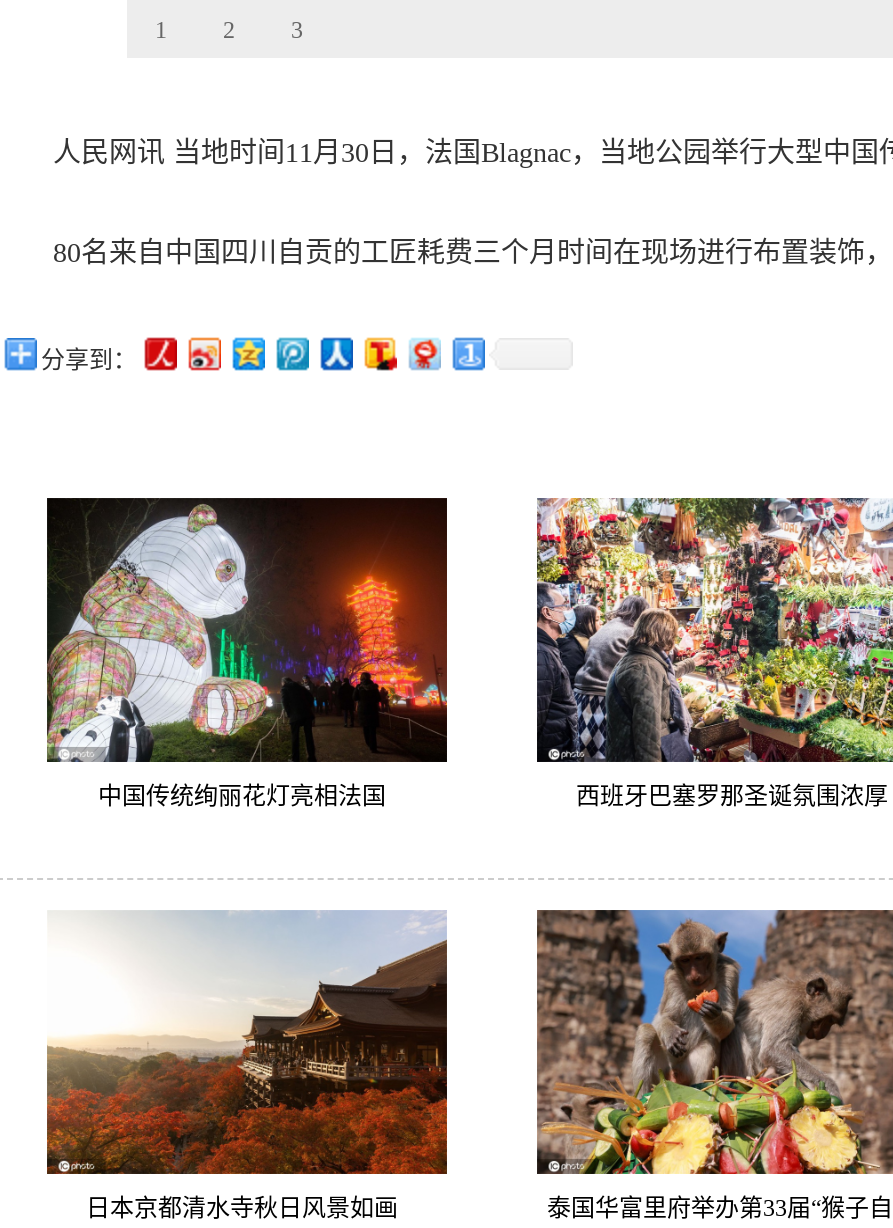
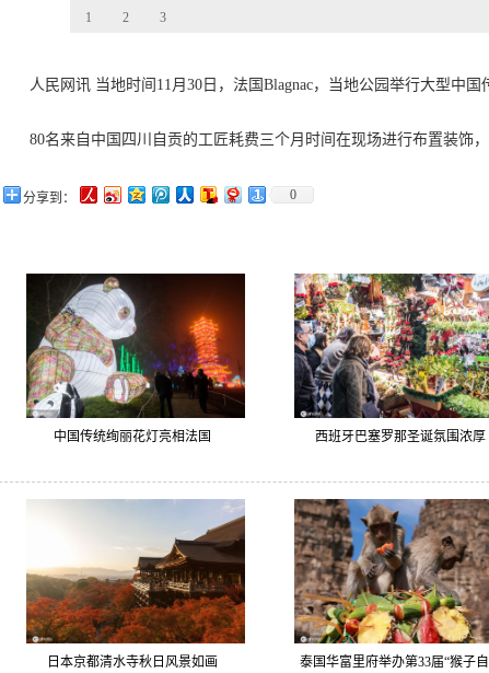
none -> [290,187,297,202] 0

